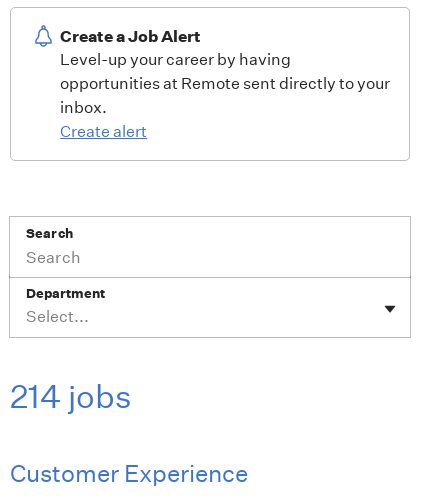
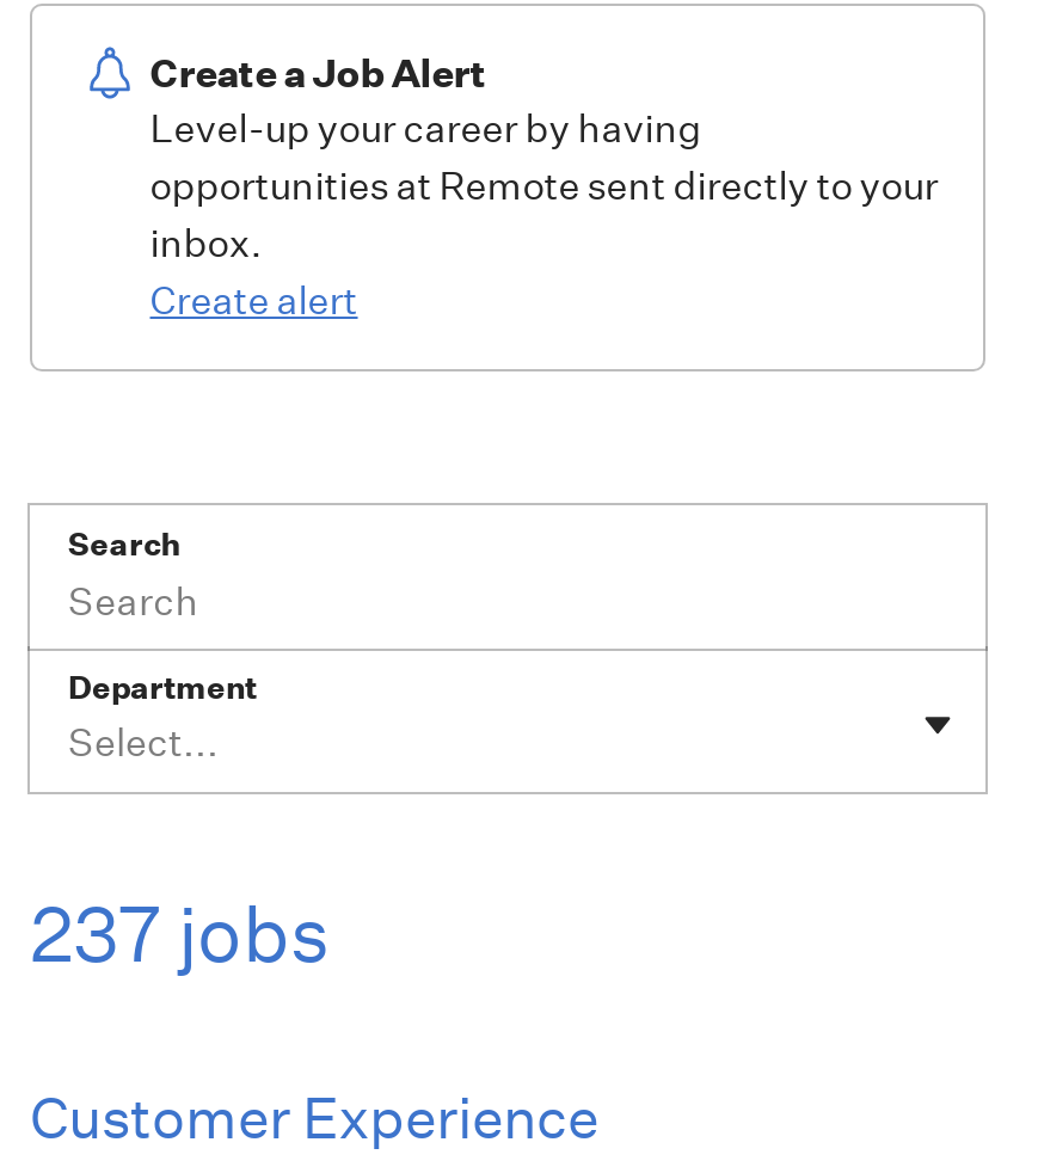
[10,377,132,416] 214 jobs -> [30,888,331,981] 237 jobs

